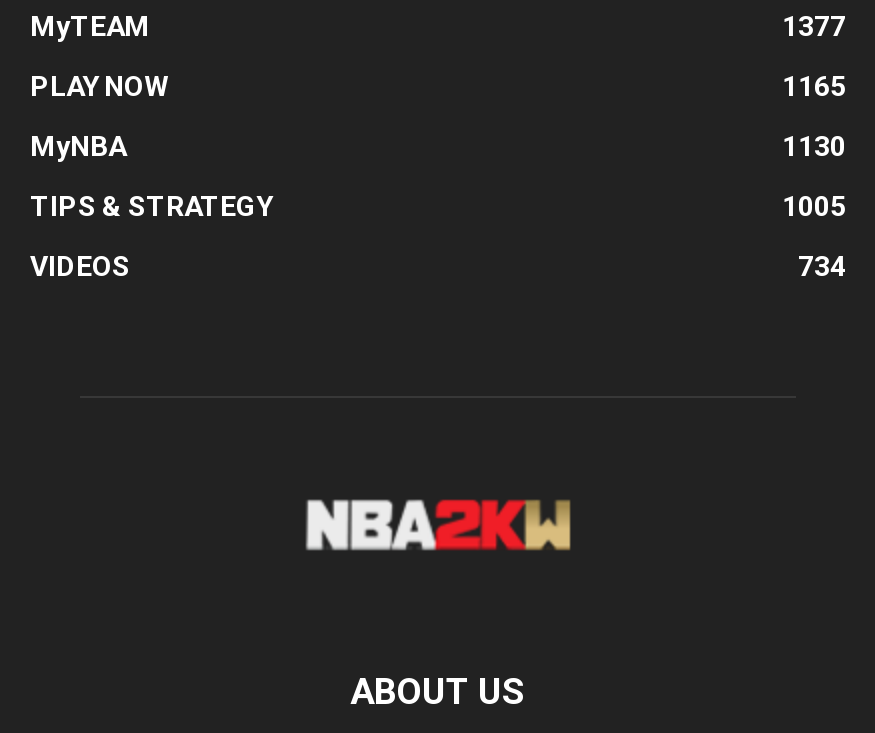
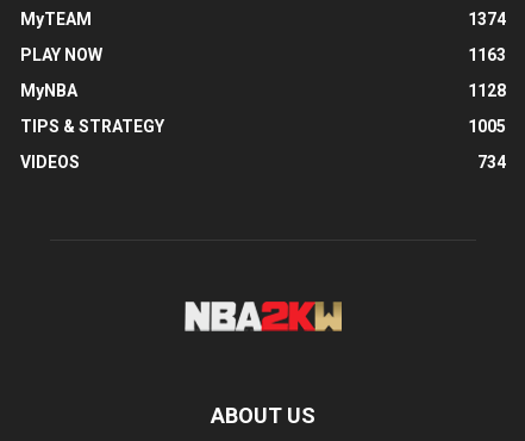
[782,10,846,42] 1377 -> [468,10,506,29] 1374
[782,70,846,102] 1165 -> [468,45,506,64] 1163
[782,130,846,162] 1130 -> [468,81,506,100] 1128

